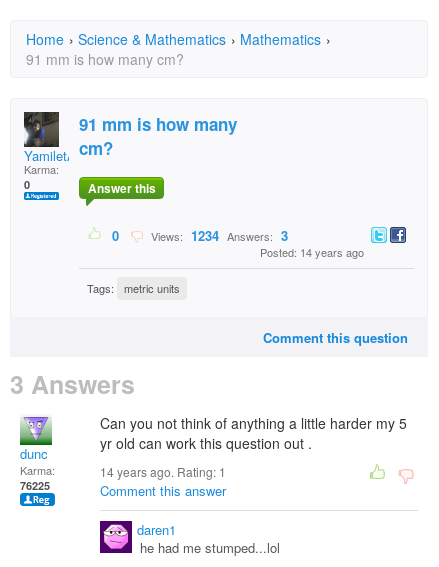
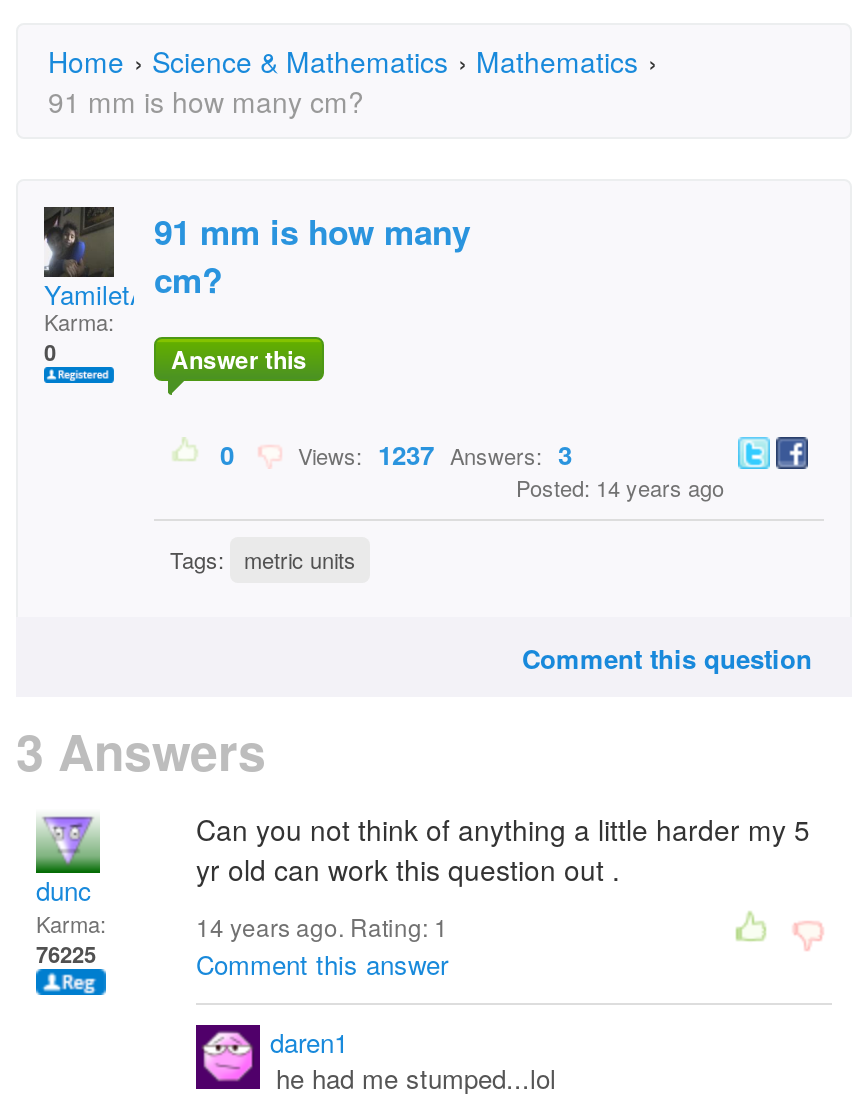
[145,226,288,245] Views: 1234 Answers: 3 -> [286,435,572,473] Views: 1237 Answers: 3

